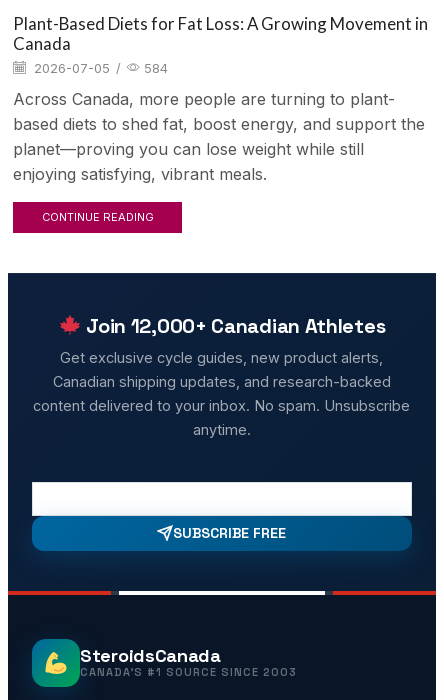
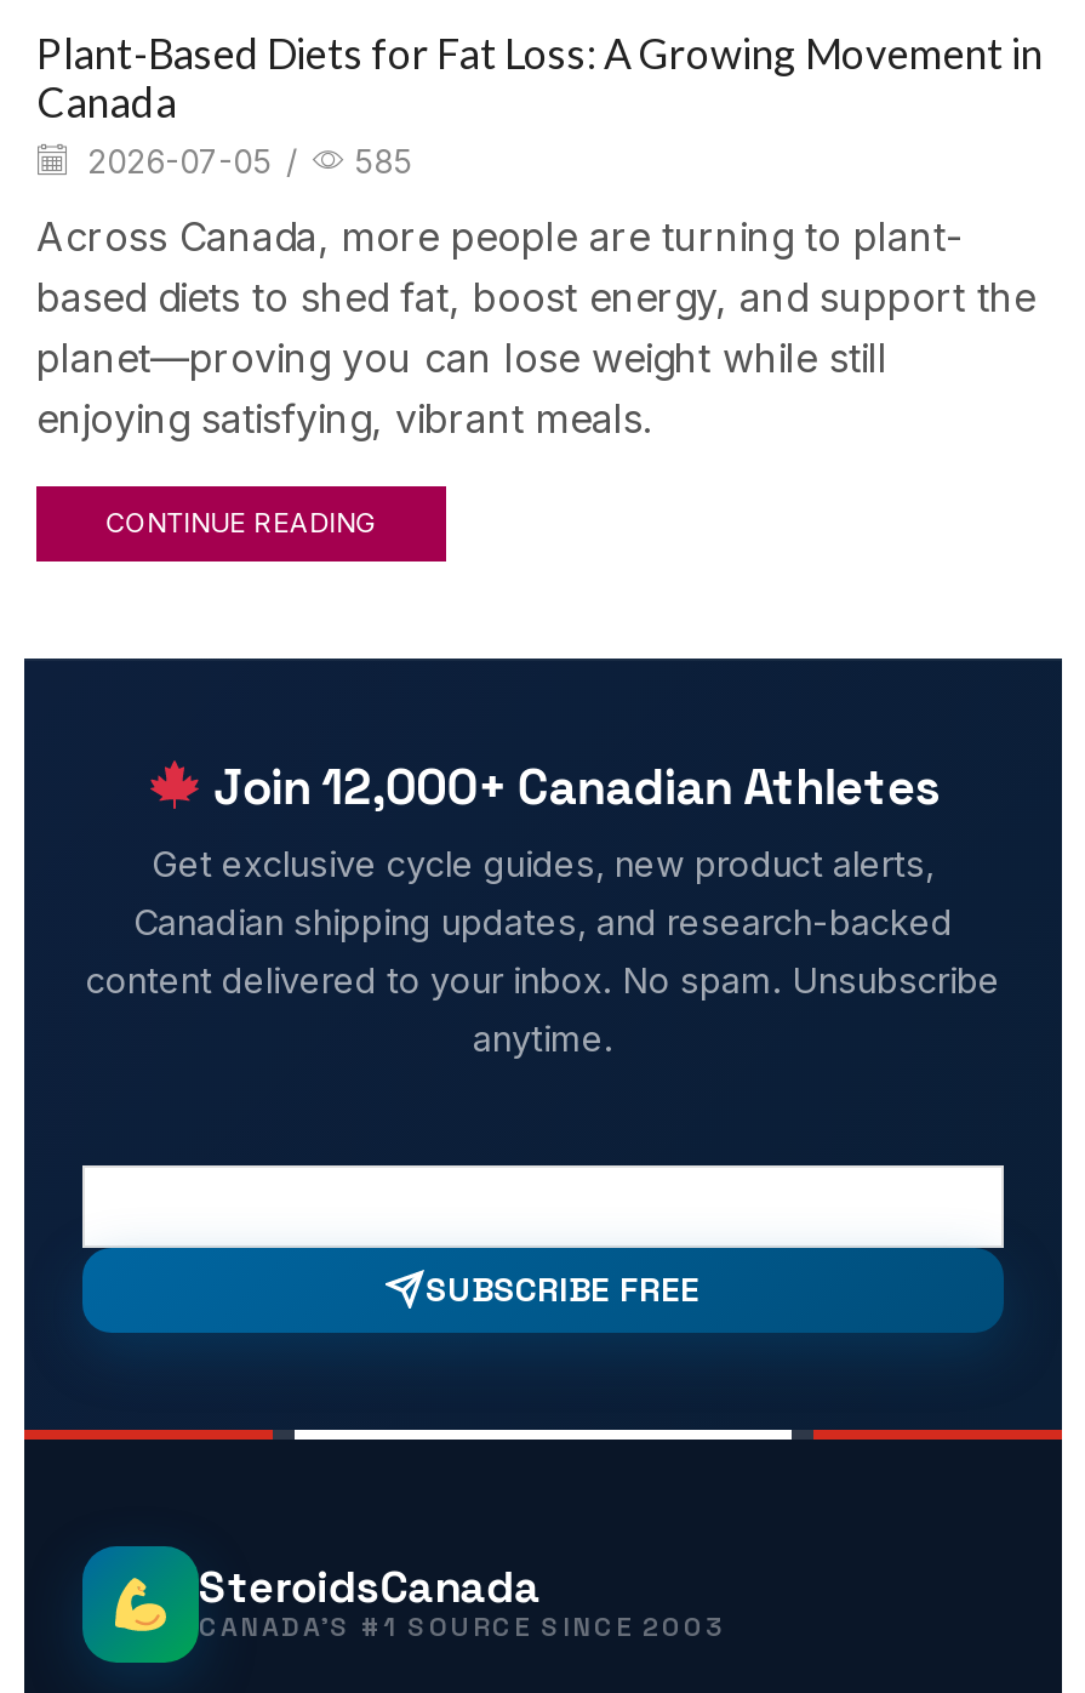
[30,60,168,76] 2026-07-05 / 584 -> [78,142,412,181] 2026-07-05 / 585

